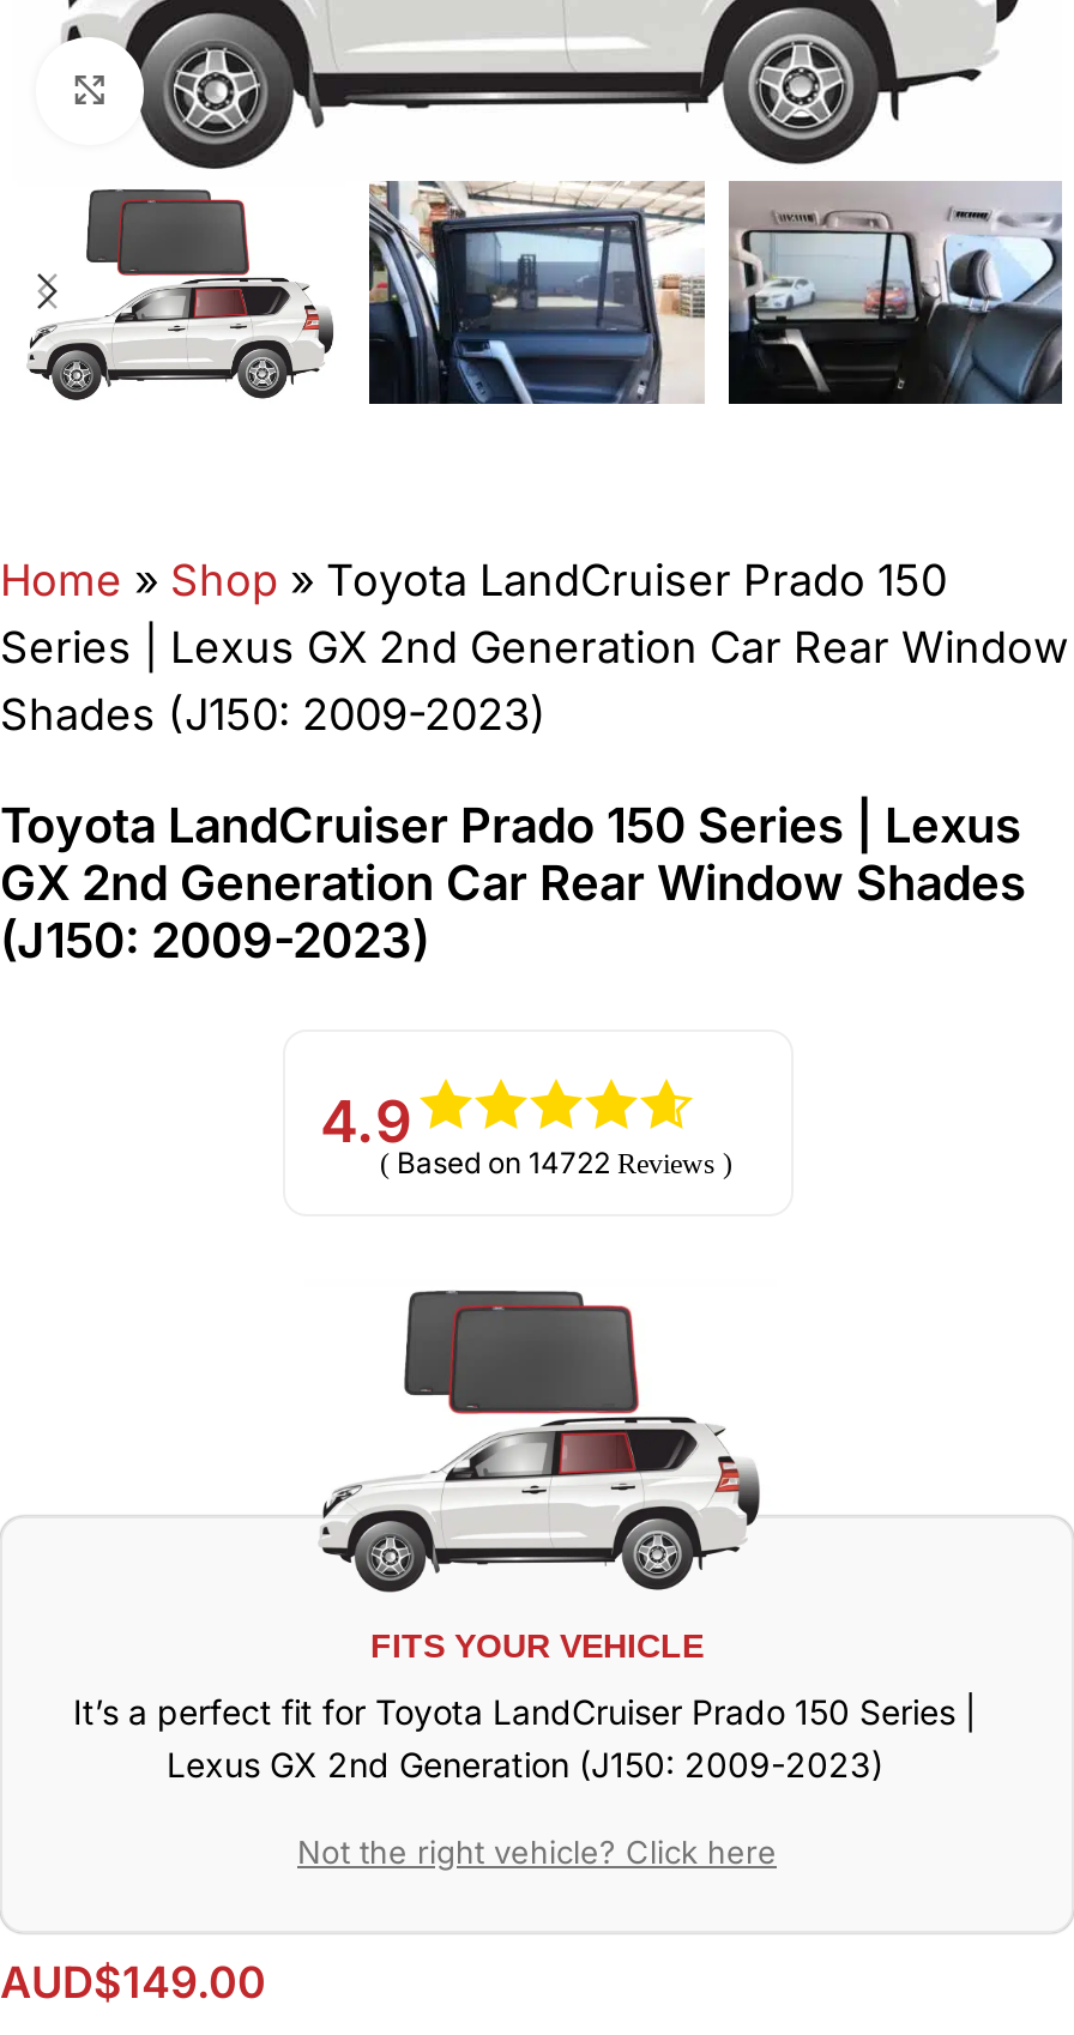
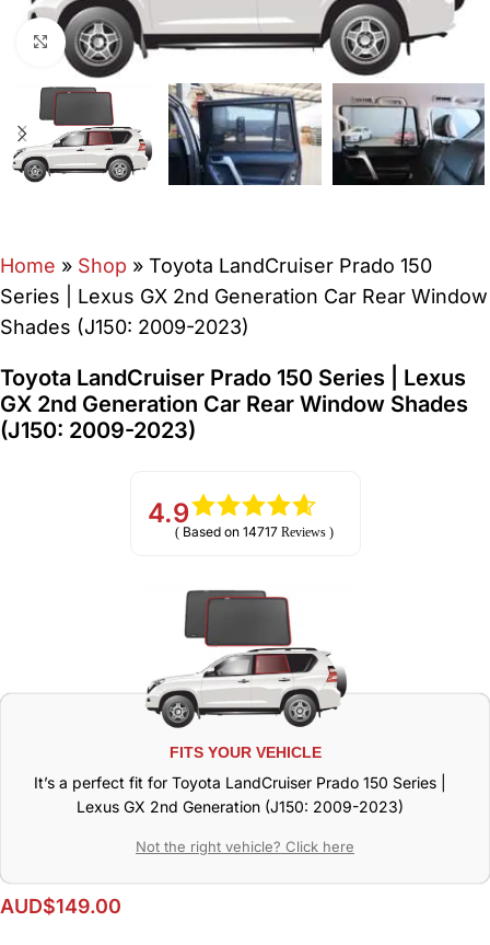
[529,1145,716,1181] 14722 Reviews -> [242,523,325,539] 14717 Reviews

